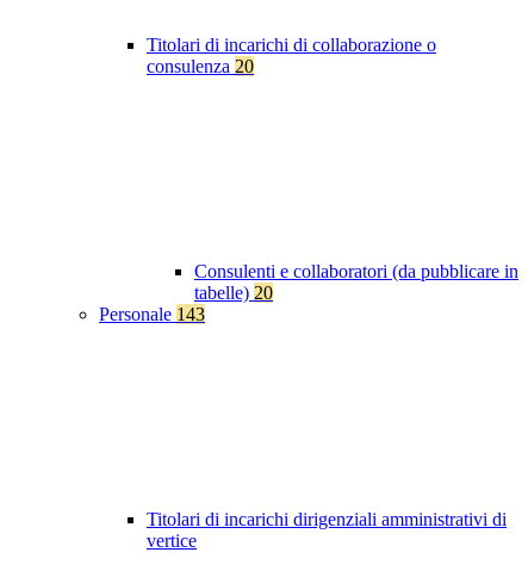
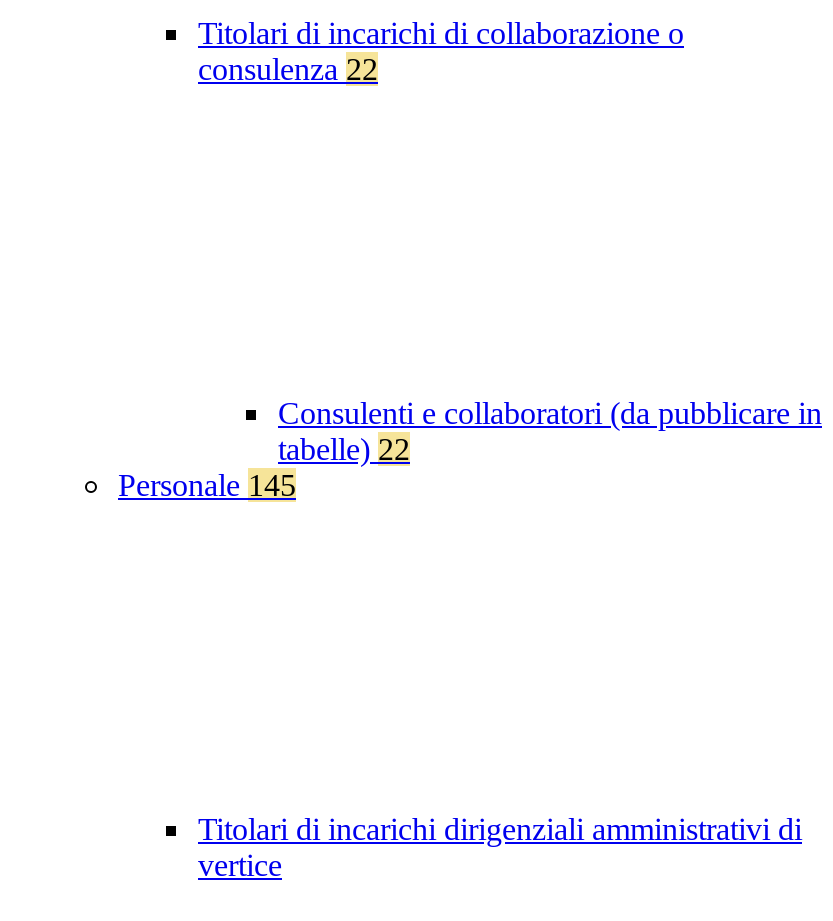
[147,56,254,77] consulenza 20 -> [198,52,378,86] consulenza 22
[194,283,273,303] tabelle) 20 -> [278,432,410,466] tabelle) 22
[99,304,205,324] Personale 143 -> [118,468,296,502] Personale 145

